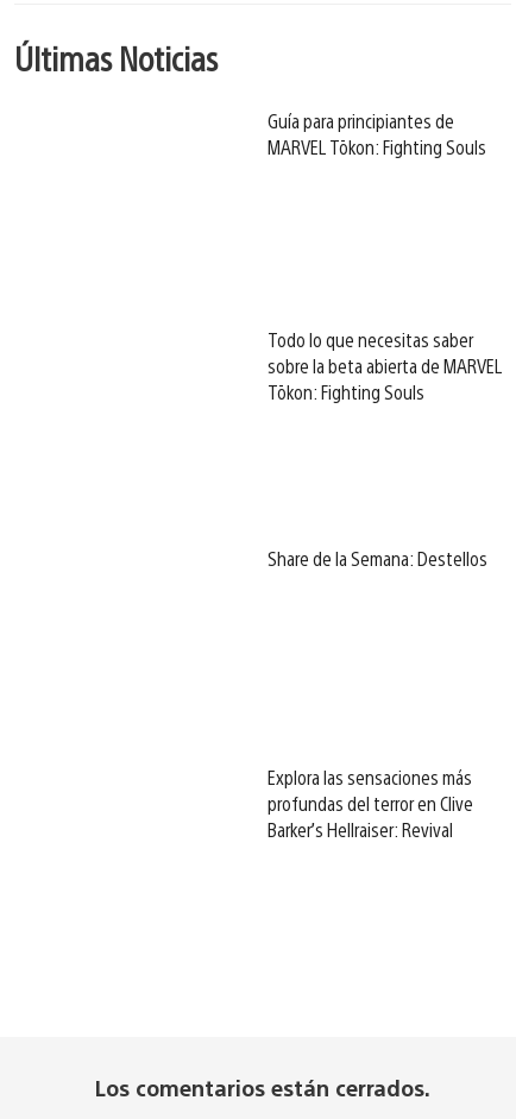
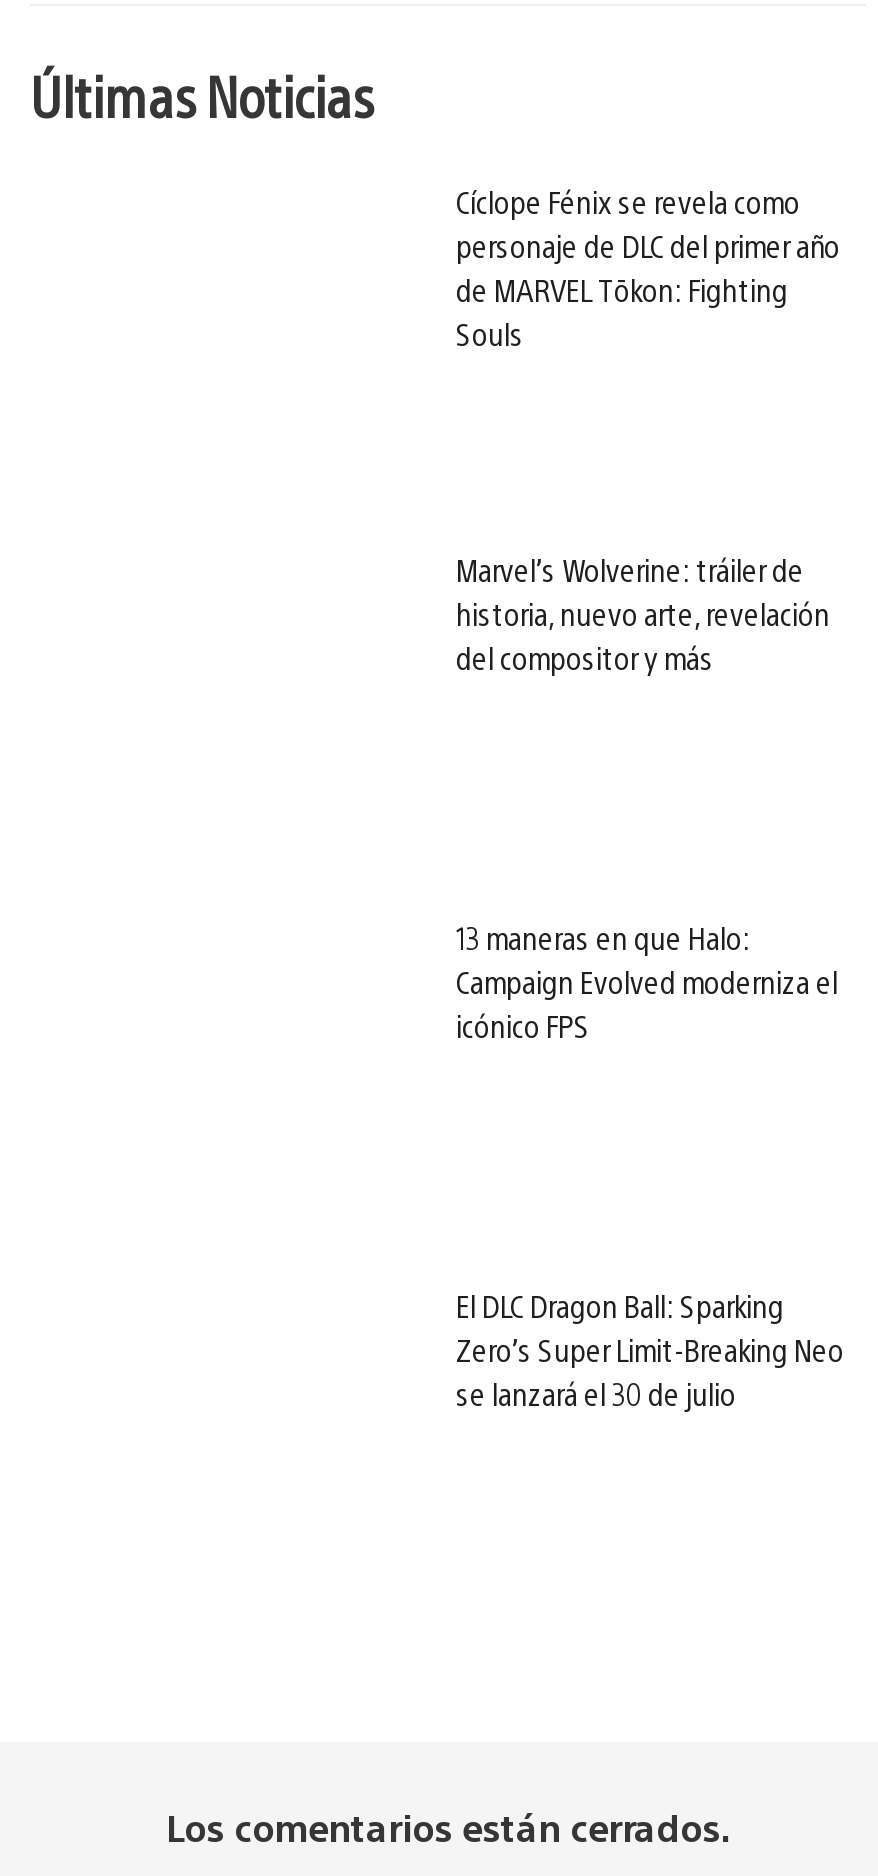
[268,108,486,159] Guía para principiantes de | MARVEL Tōkon: Fighting Souls -> [456,180,840,354] Cíclope Fénix se revela como | personaje de DLC del primer año | de MARVEL Tōkon: Fighting | Souls
[268,327,502,404] Todo lo que necesitas saber | sobre la beta abierta de MARVEL | Tōkon: Fighting Souls -> [456,548,830,678] Marvel’s Wolverine: tráiler de | historia, nuevo arte, revelación | del compositor y más
[268,546,487,571] Share de la Semana: Destellos -> [456,916,838,1046] 13 maneras en que Halo: | Campaign Evolved moderniza el | icónico FPS
[268,765,473,842] Explora las sensaciones más | profundas del terror en Clive | Barker’s Hellraiser: Revival -> [456,1284,844,1414] El DLC Dragon Ball: Sparking | Zero’s Super Limit-Breaking Neo | se lanzará el 30 de julio

